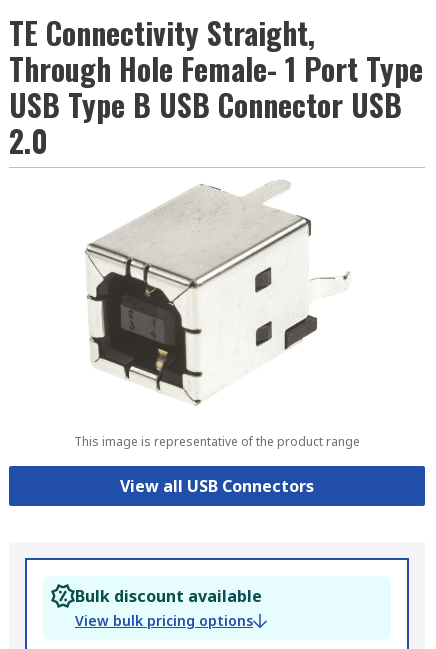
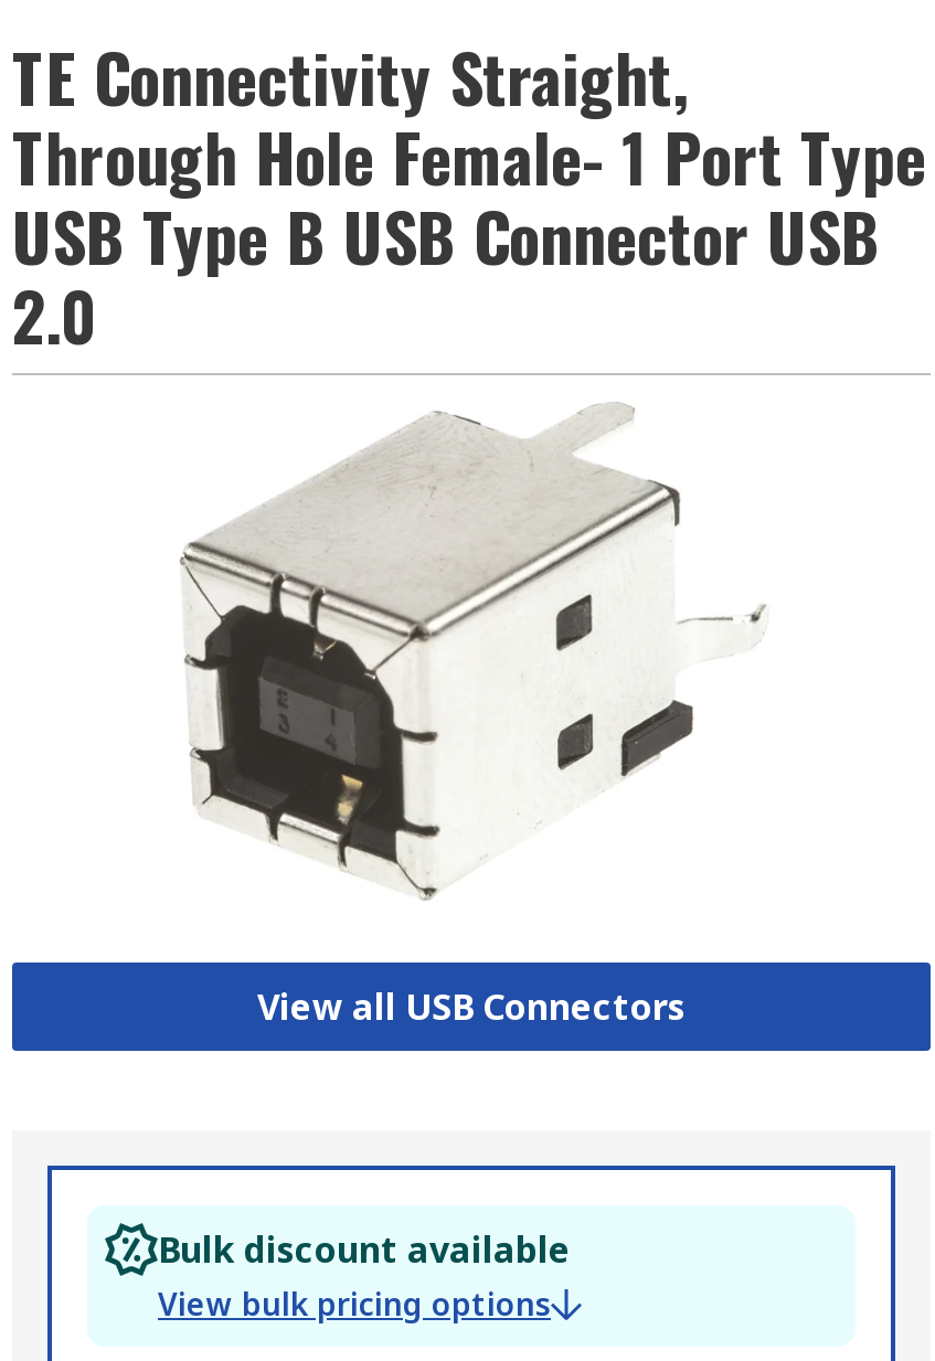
[74,433,360,450] This image is representative of the product range -> none

